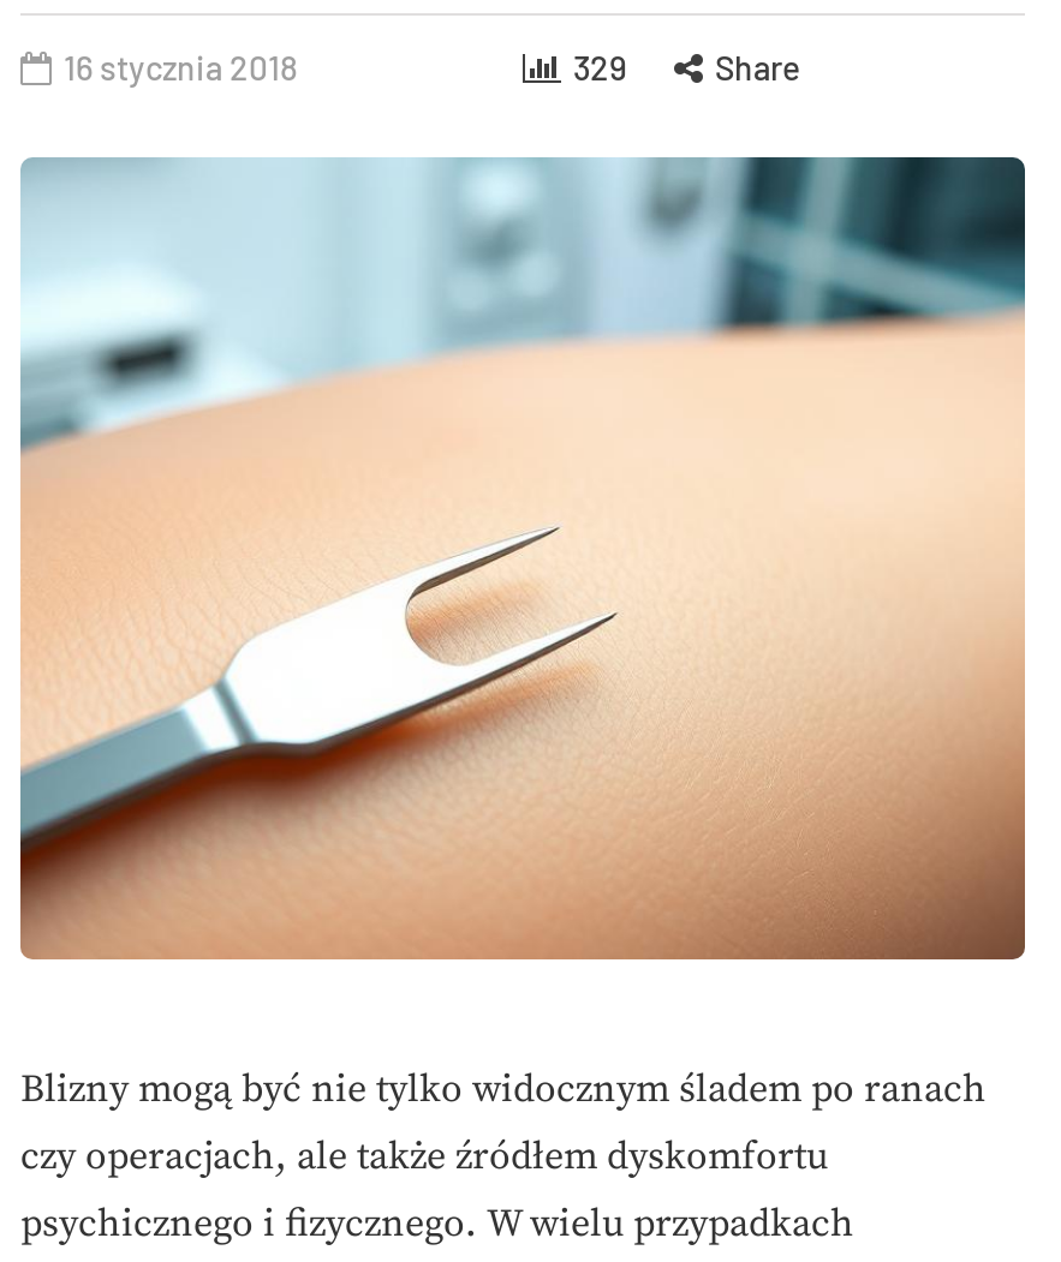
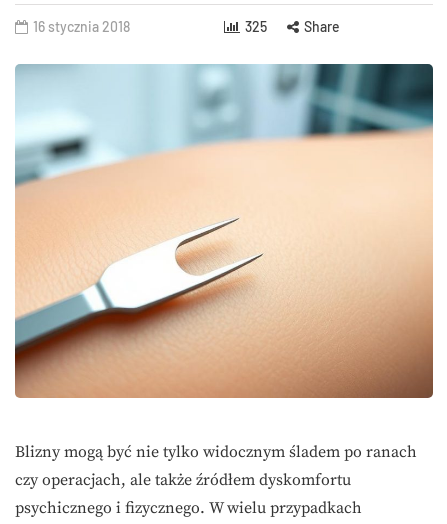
[573,47,626,88] 329 -> [245,18,267,35] 325

